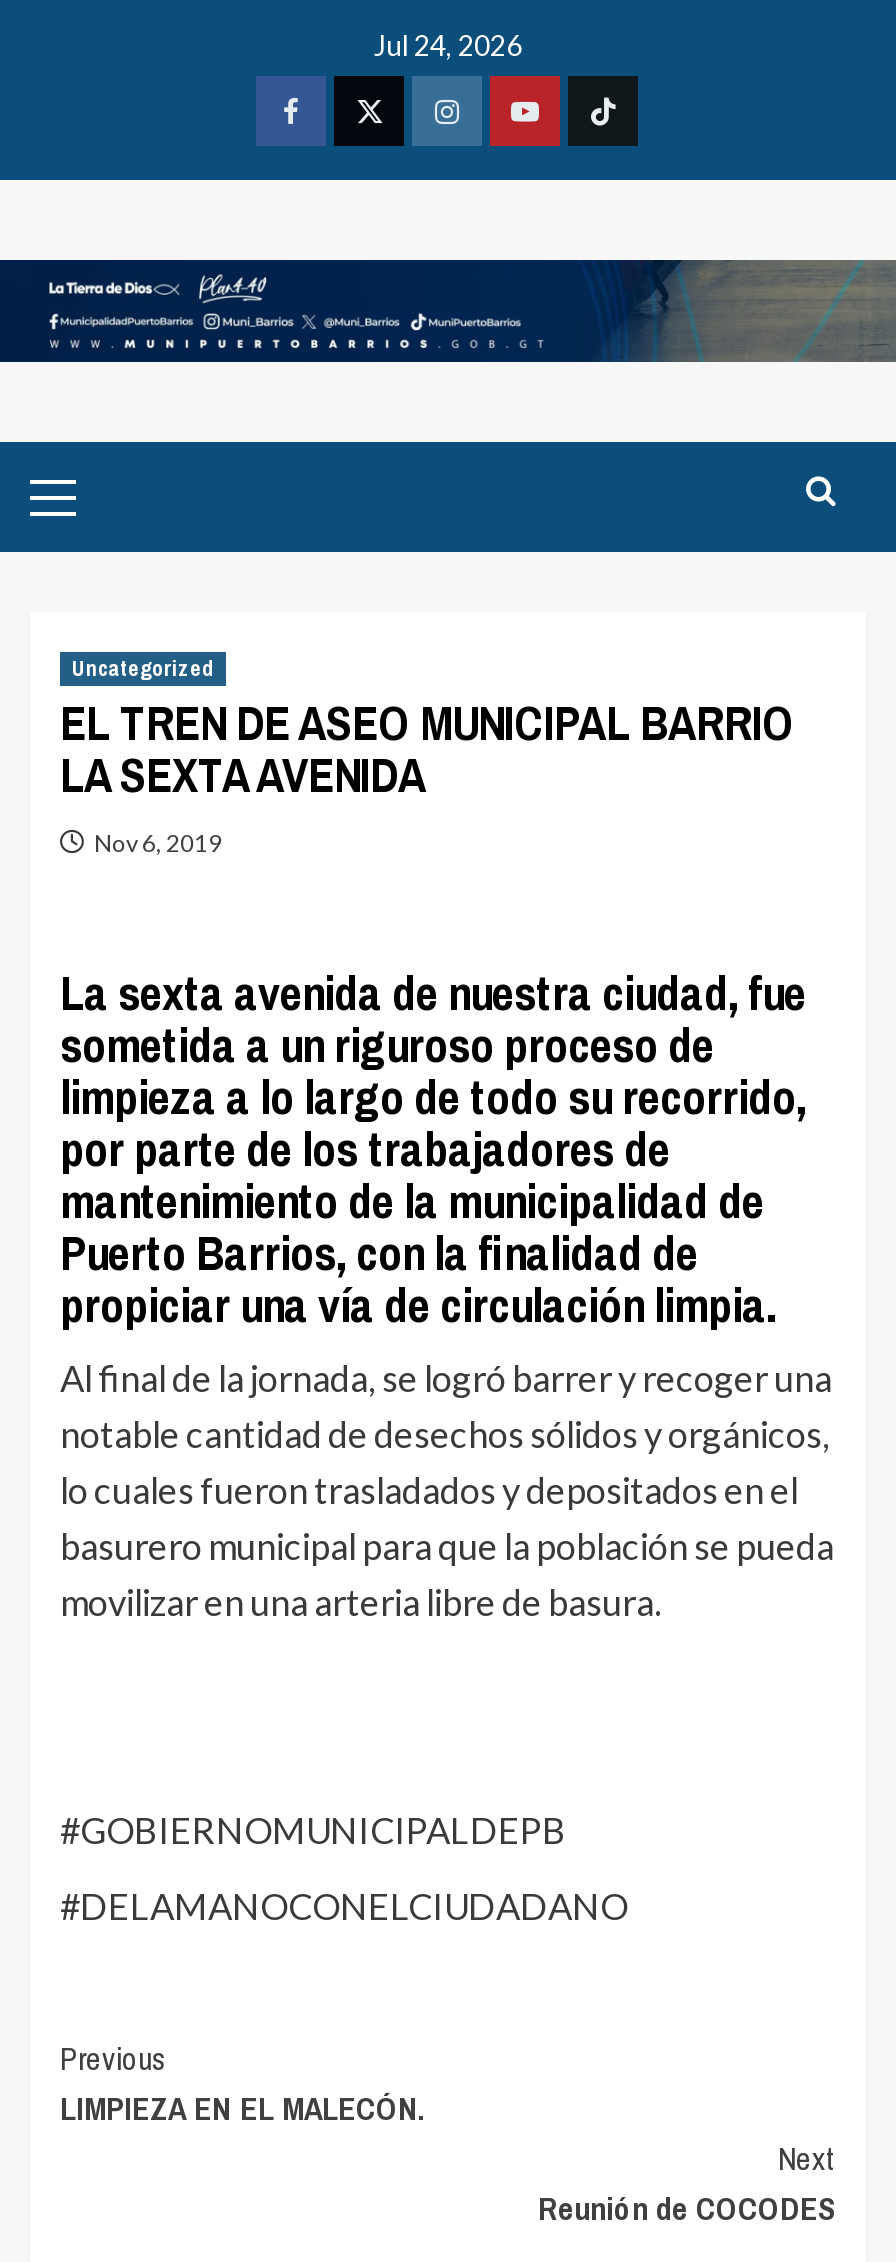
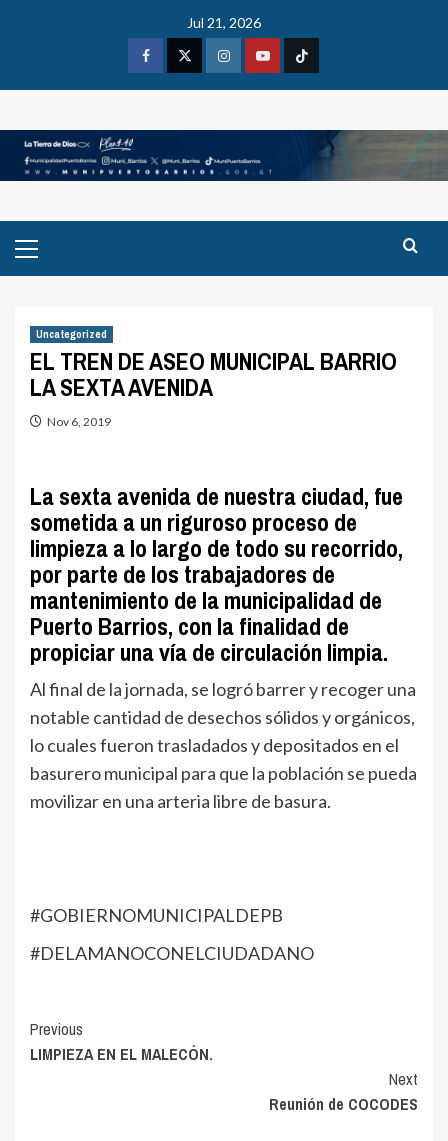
[374,28,522,62] Jul 24, 2026 -> [187,14,261,31] Jul 21, 2026

